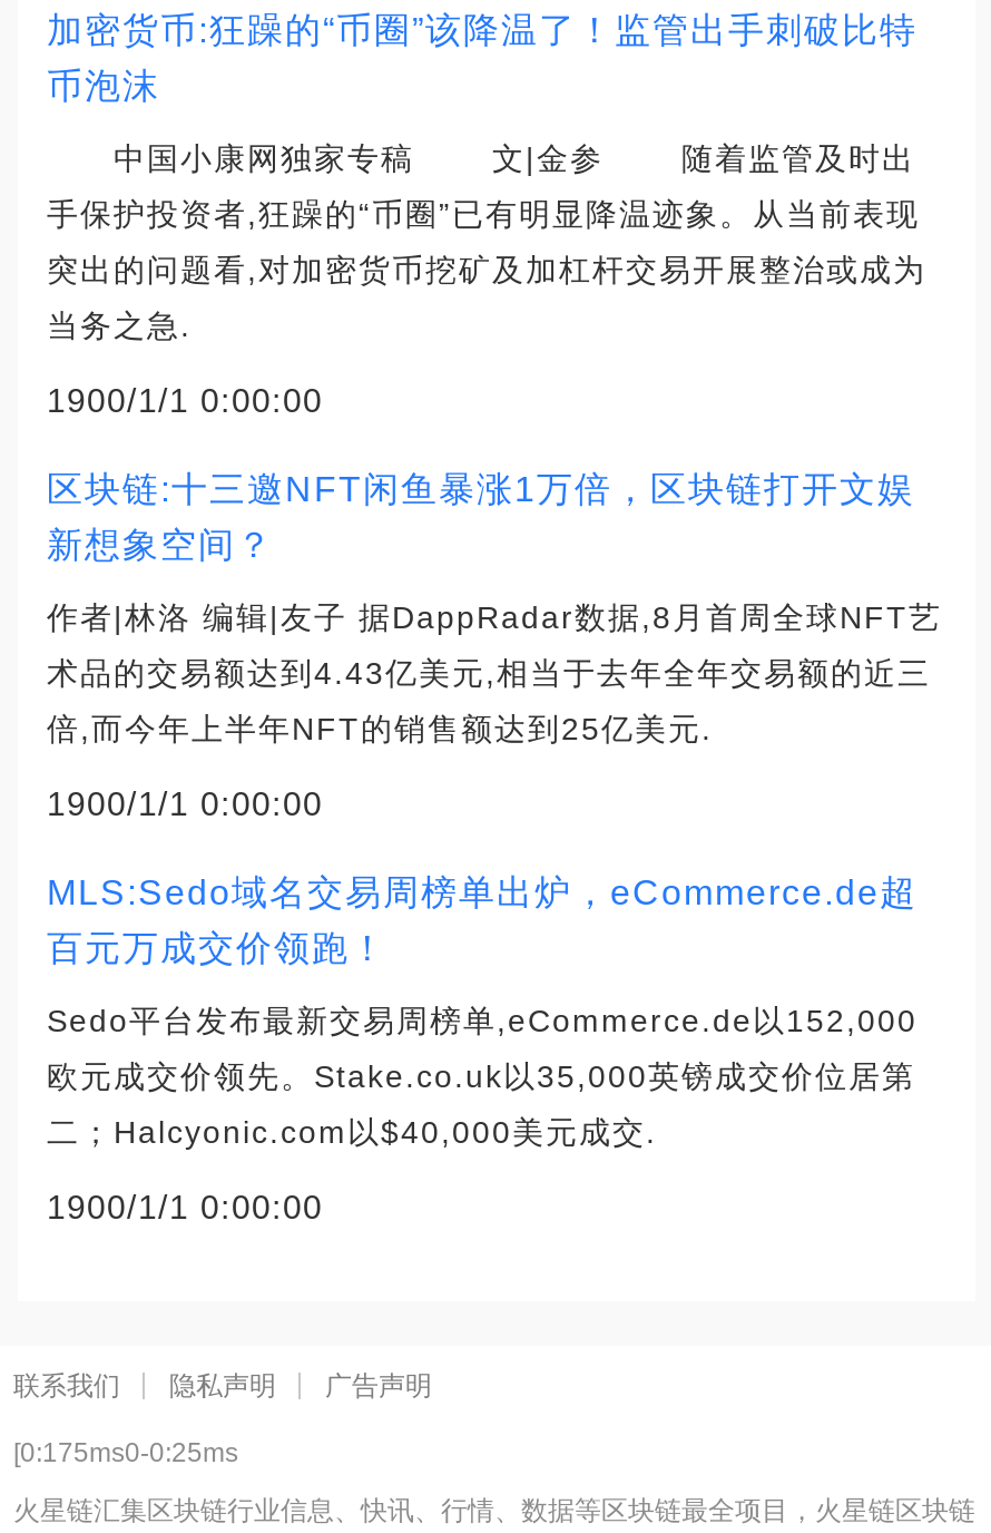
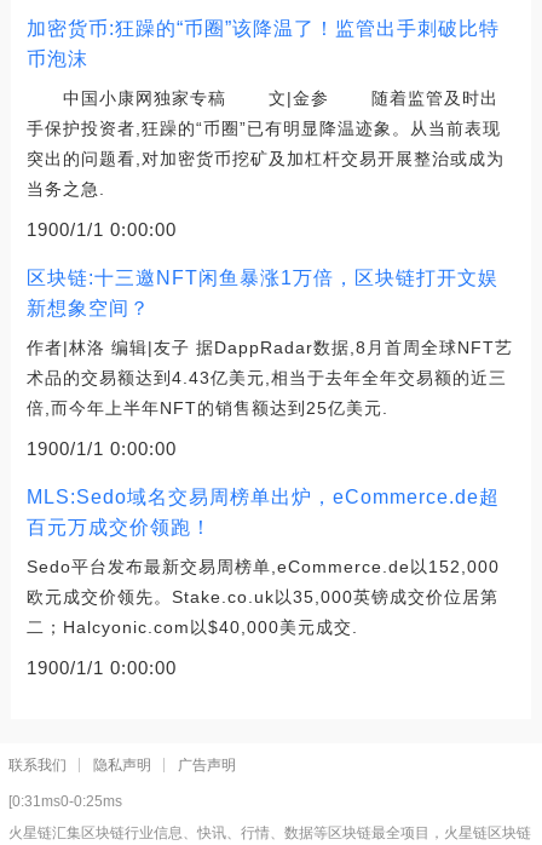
[13,1437,238,1468] [0:175ms0-0:25ms -> [8,793,122,810] [0:31ms0-0:25ms

